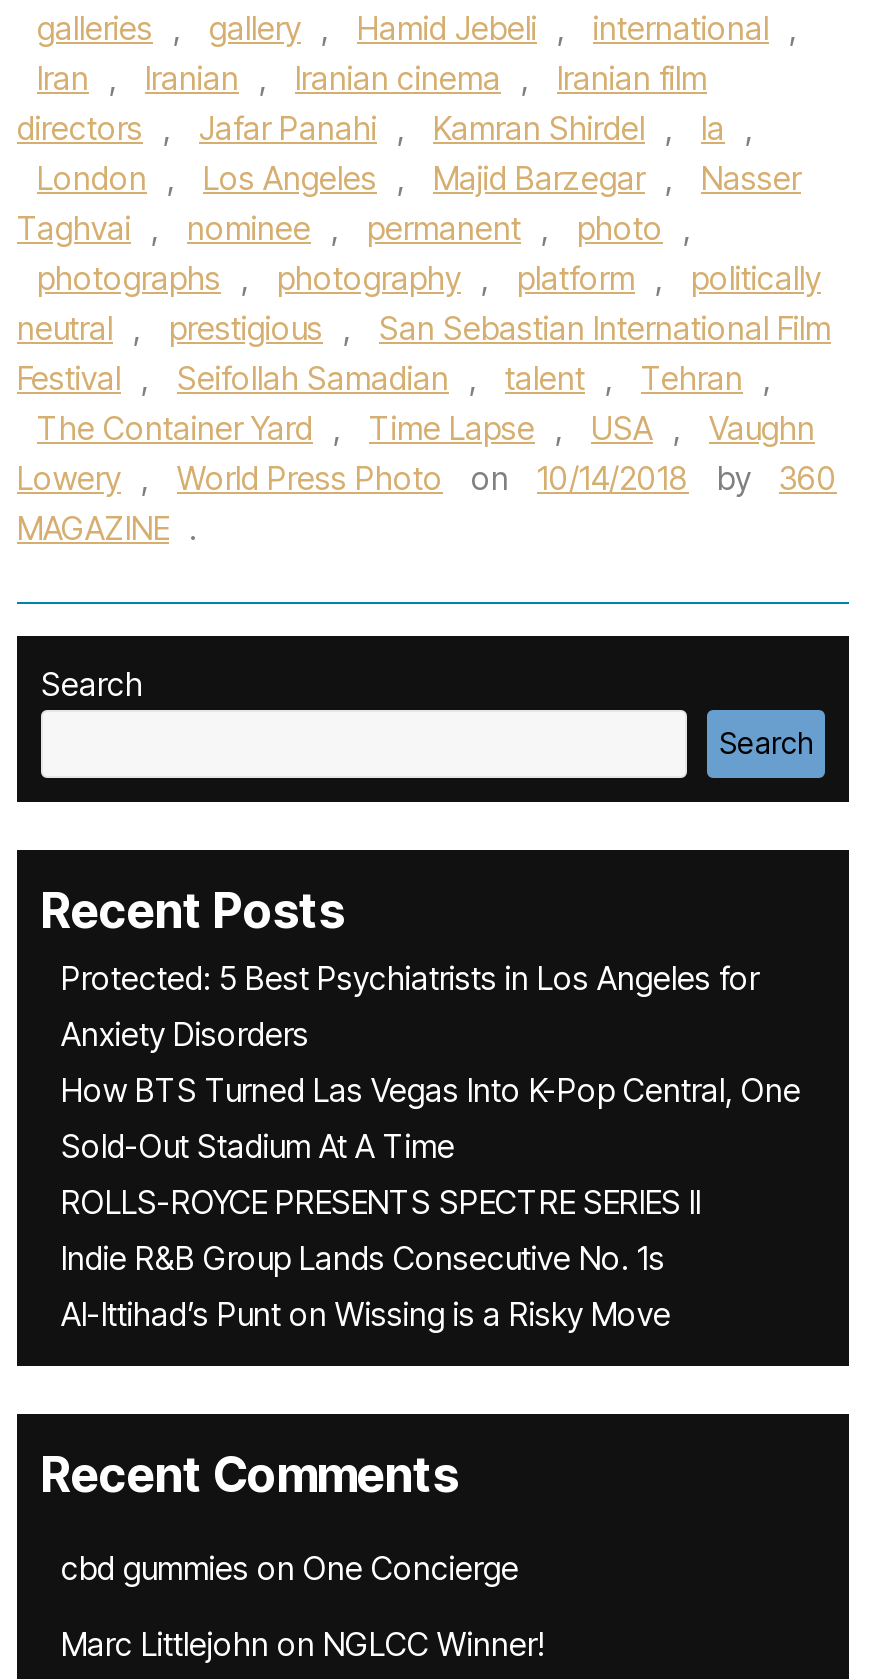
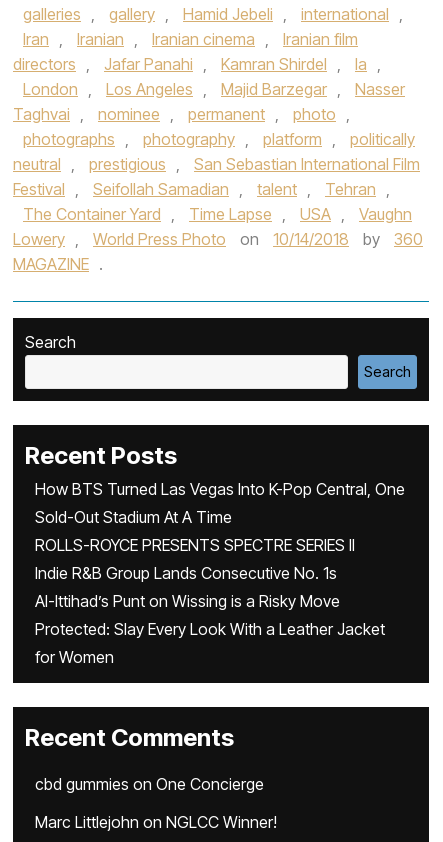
[61,958,759,1054] Protected: 5 Best Psychiatrists in Los Angeles for | Anxiety Disorders -> none
moved [61,1070,801,1334] -> [35,479,405,611]: How BTS Turned Las Vegas Into K-Pop Central, One | Sold-Out Stadium At A Time | ROLLS-ROYCE PRESENTS SPECTRE SERIES II | Indie R&B Group Lands Consecutive No. 1s | Al-Ittihad’s Punt on Wissing is a Risky Move
none -> [35,619,385,667] Protected: Slay Every Look With a Leather Jacket | for Women

